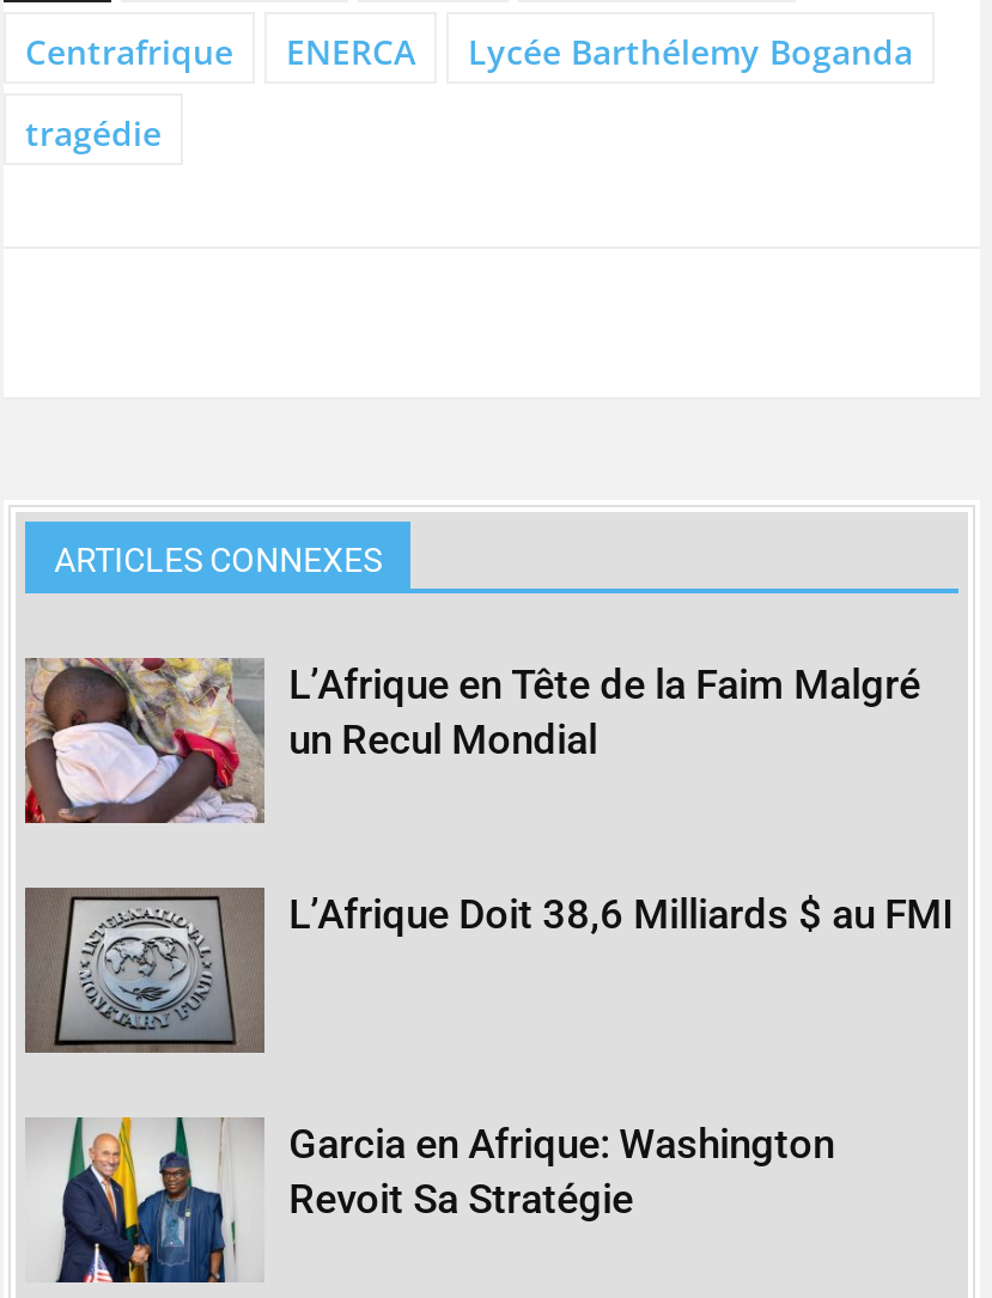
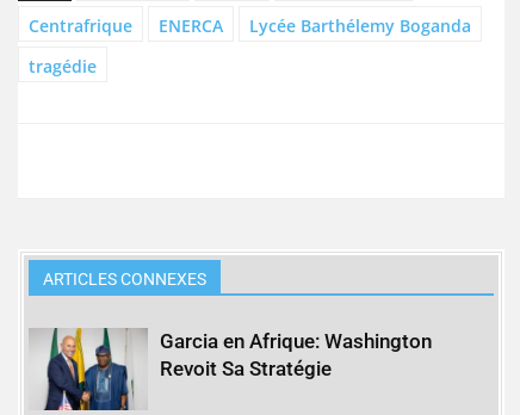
[23,656,920,825] [image] | L’Afrique en Tête de la Faim Malgré | un Recul Mondial -> none
[23,885,954,1055] [image] | L’Afrique Doit 38,6 Milliards $ au FMI -> none

